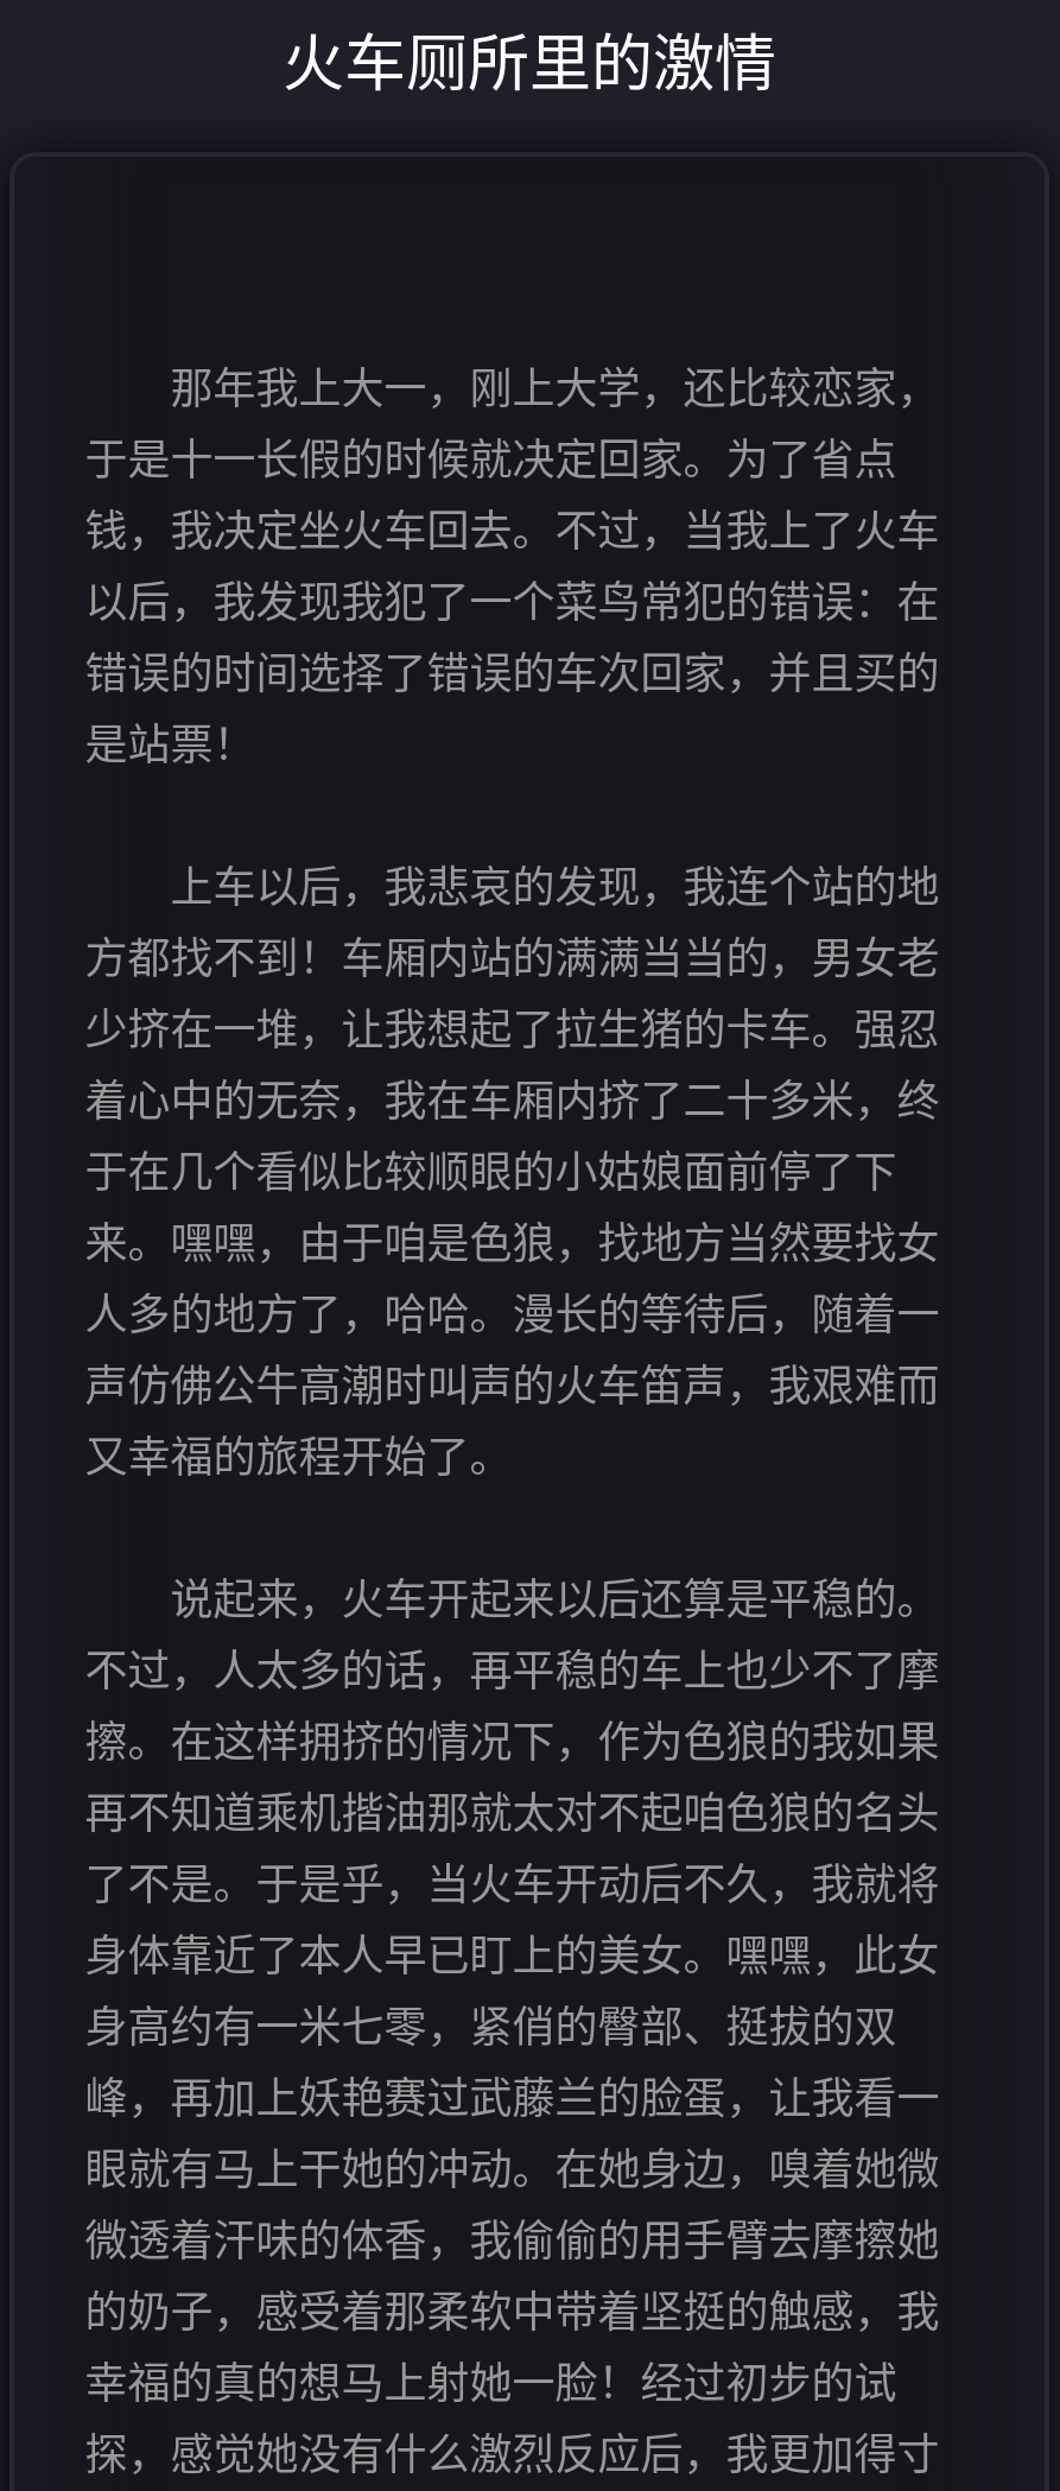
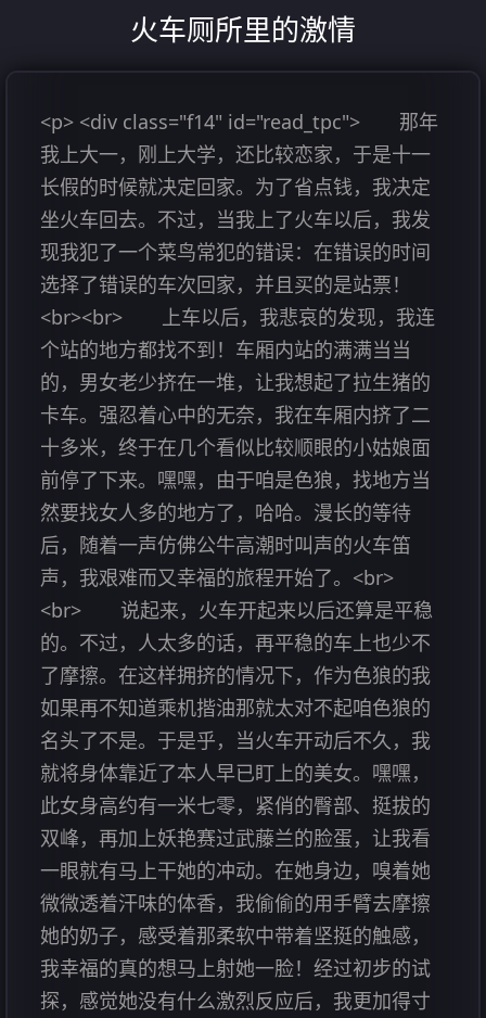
[85,358,939,2410] 那年我上大一，刚上大学，还比较恋家， | 于是十一长假的时候就决定回家。为了省点 | 钱，我决定坐火车回去。不过，当我上了火车 | 以后，我发现我犯了一个菜鸟常犯的错误：在 | 错误的时间选择了错误的车次回家，并且买的 | 是站票！ | 上车以后，我悲哀的发现，我连个站的地 | 方都找不到！车厢内站的满满当当的，男女老 | 少挤在一堆，让我想起了拉生猪的卡车。强忍 | 着心中的无奈，我在车厢内挤了二十多米，终 | 于在几个看似比较顺眼的小姑娘面前停了下 | 来。嘿嘿，由于咱是色狼，找地方当然要找女 | 人多的地方了，哈哈。漫长的等待后，随着一 | 声仿佛公牛高潮时叫声的火车笛声，我艰难而 | 又幸福的旅程开始了。 | 说起来，火车开起来以后还算是平稳的。 | 不过，人太多的话，再平稳的车上也少不了摩 | 擦。在这样拥挤的情况下，作为色狼的我如果 | 再不知道乘机揩油那就太对不起咱色狼的名头 | 了不是。于是乎，当火车开动后不久，我就将 | 身体靠近了本人早已盯上的美女。嘿嘿，此女 | 身高约有一米七零，紧俏的臀部、挺拔的双 | 峰，再加上妖艳赛过武藤兰的脸蛋，让我看一 | 眼就有马上干她的冲动。在她身边，嗅着她微 | 微透着汗味的体香，我偷偷的用手臂去摩擦她 | 的奶子，感受着那柔软中带着坚挺的触感，我 | 幸福的真的想马上射她一脸！经过初步的试 -> [40,108,438,981] <p> <div class="f14" id="read_tpc"> 那年 | 我上大一，刚上大学，还比较恋家，于是十一 | 长假的时候就决定回家。为了省点钱，我决定 | 坐火车回去。不过，当我上了火车以后，我发 | 现我犯了一个菜鸟常犯的错误：在错误的时间 | 选择了错误的车次回家，并且买的是站票！ | <br><br> 上车以后，我悲哀的发现，我连 | 个站的地方都找不到！车厢内站的满满当当 | 的，男女老少挤在一堆，让我想起了拉生猪的 | 卡车。强忍着心中的无奈，我在车厢内挤了二 | 十多米，终于在几个看似比较顺眼的小姑娘面 | 前停了下来。嘿嘿，由于咱是色狼，找地方当 | 然要找女人多的地方了，哈哈。漫长的等待 | 后，随着一声仿佛公牛高潮时叫声的火车笛 | 声，我艰难而又幸福的旅程开始了。<br> | <br> 说起来，火车开起来以后还算是平稳 | 的。不过，人太多的话，再平稳的车上也少不 | 了摩擦。在这样拥挤的情况下，作为色狼的我 | 如果再不知道乘机揩油那就太对不起咱色狼的 | 名头了不是。于是乎，当火车开动后不久，我 | 就将身体靠近了本人早已盯上的美女。嘿嘿， | 此女身高约有一米七零，紧俏的臀部、挺拔的 | 双峰，再加上妖艳赛过武藤兰的脸蛋，让我看 | 一眼就有马上干她的冲动。在她身边，嗅着她 | 微微透着汗味的体香，我偷偷的用手臂去摩擦 | 她的奶子，感受着那柔软中带着坚挺的触感， | 我幸福的真的想马上射她一脸！经过初步的试

